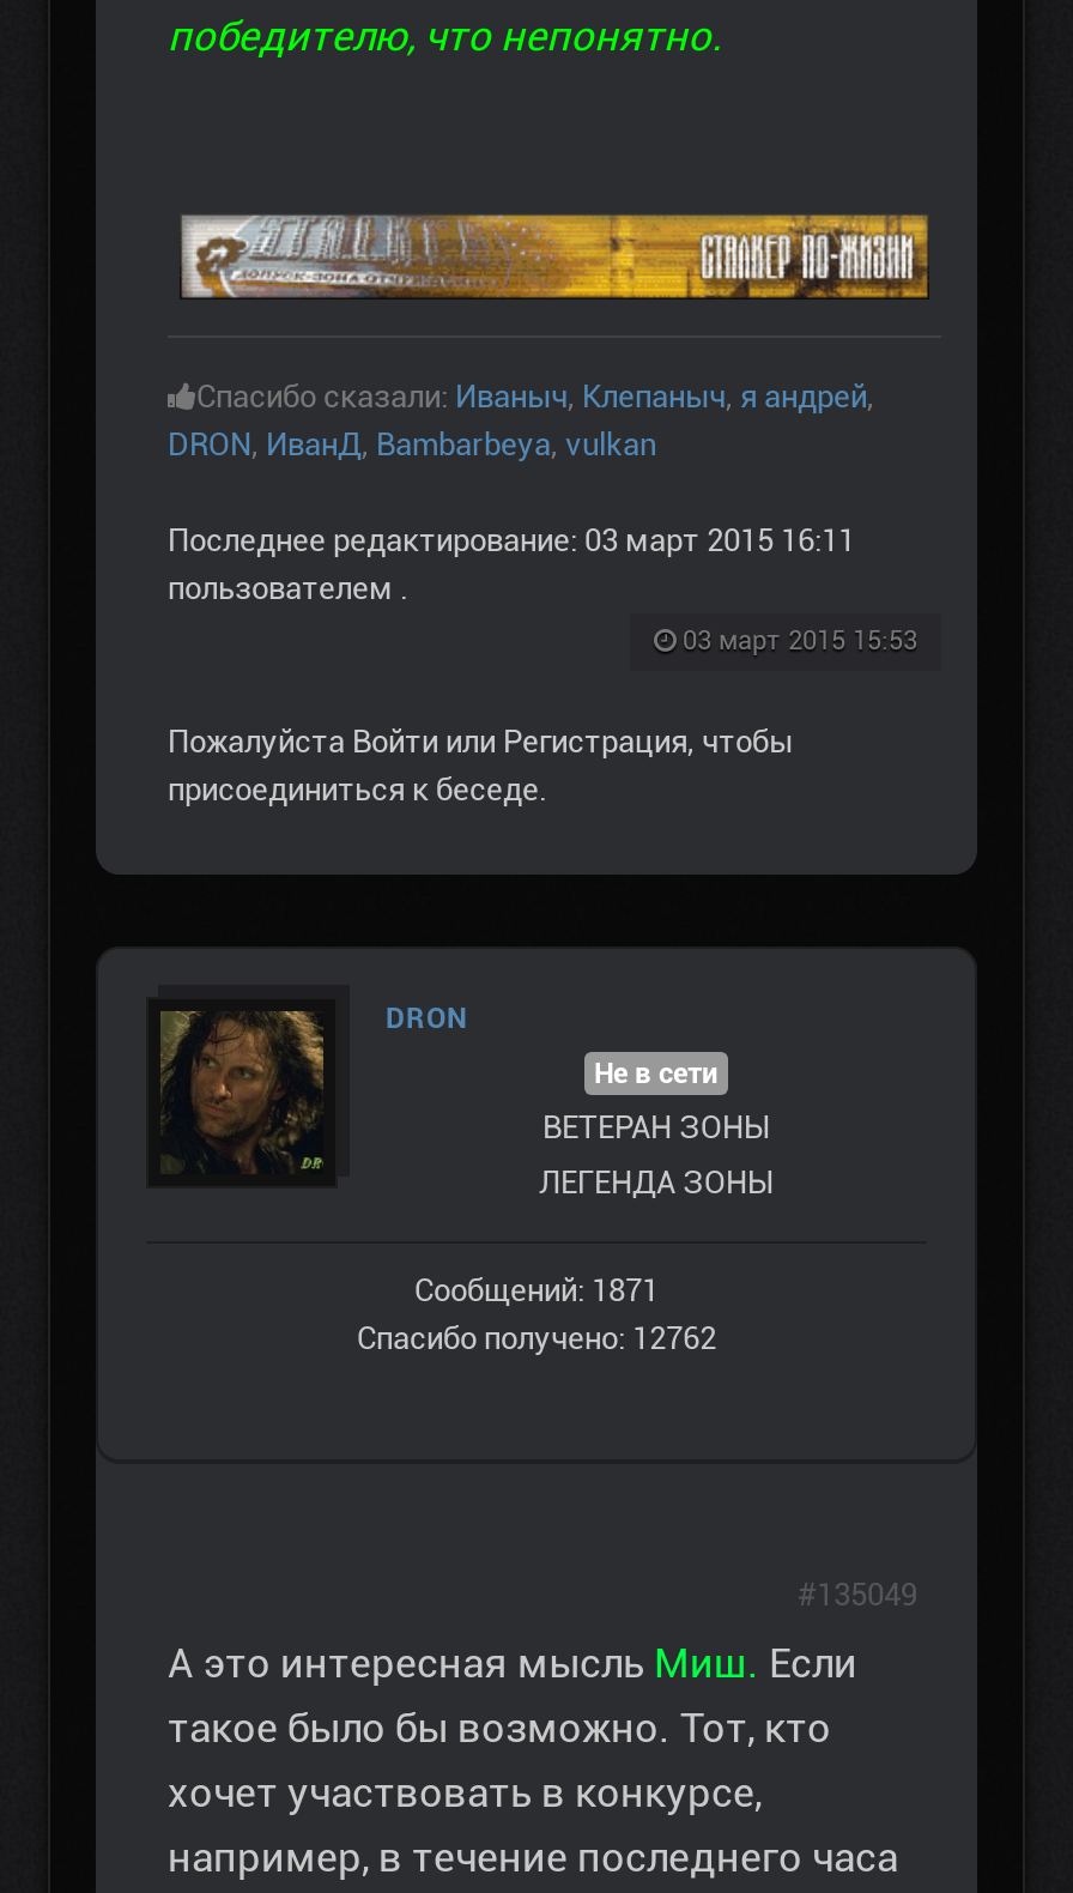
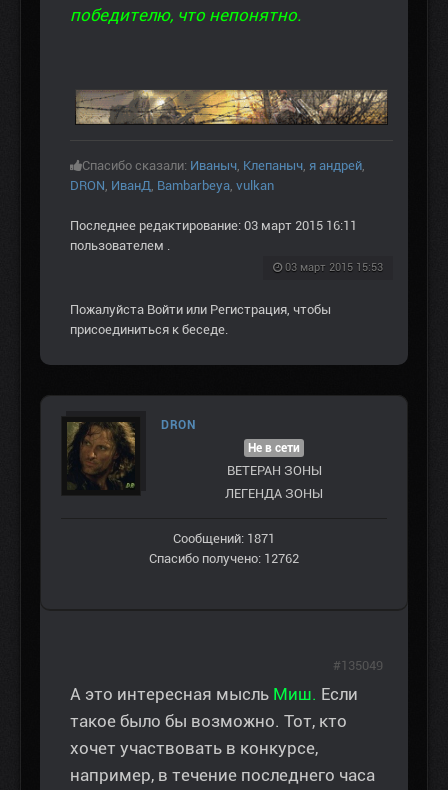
[182,213,929,300] [image] -> [76,90,387,125] [image]

